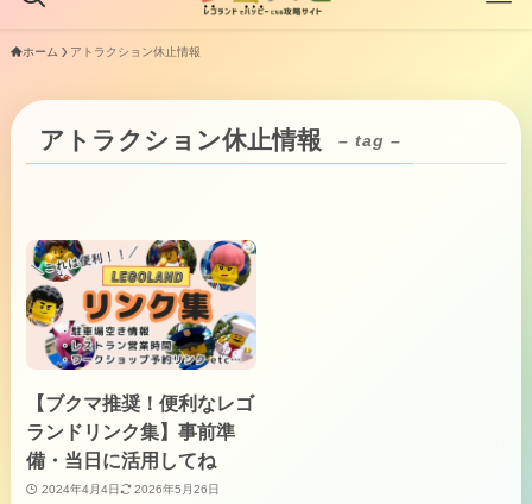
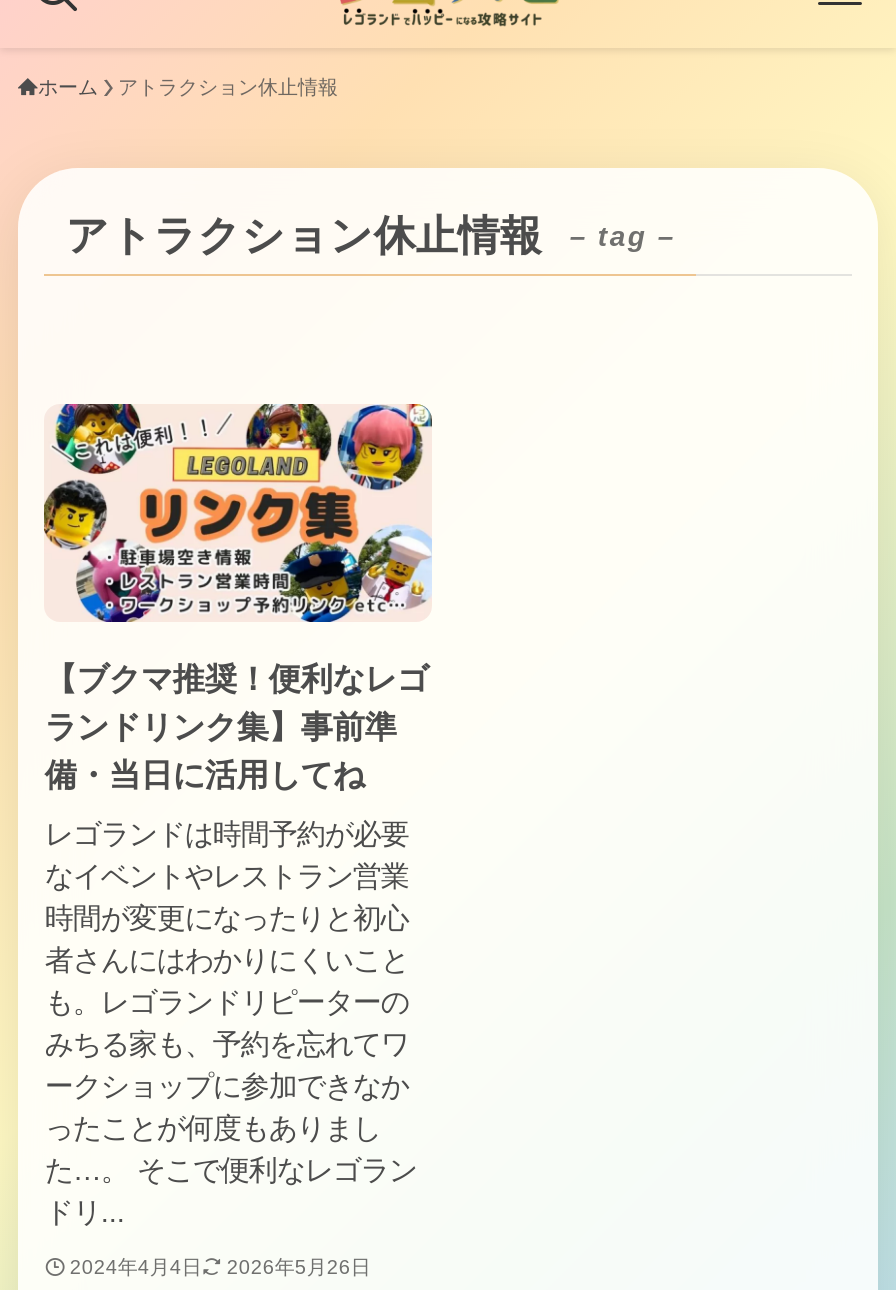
none -> [45,817,417,1227] レゴランドは時間予約が必要 | なイベントやレストラン営業 | 時間が変更になったりと初心 | 者さんにはわかりにくいこと | も。レゴランドリピーターの | みちる家も、予約を忘れてワ | ークショップに参加できなか | ったことが何度もありまし | た…。 そこで便利なレゴラン | ドリ...

